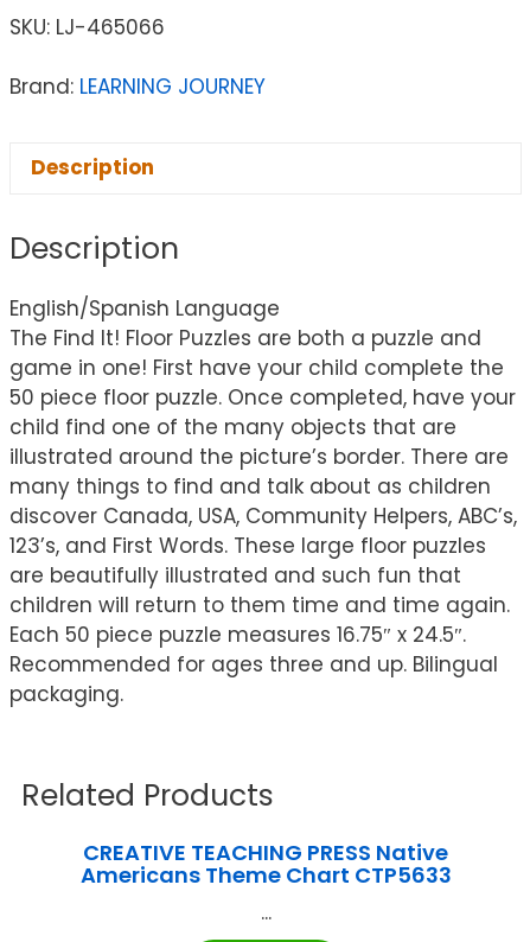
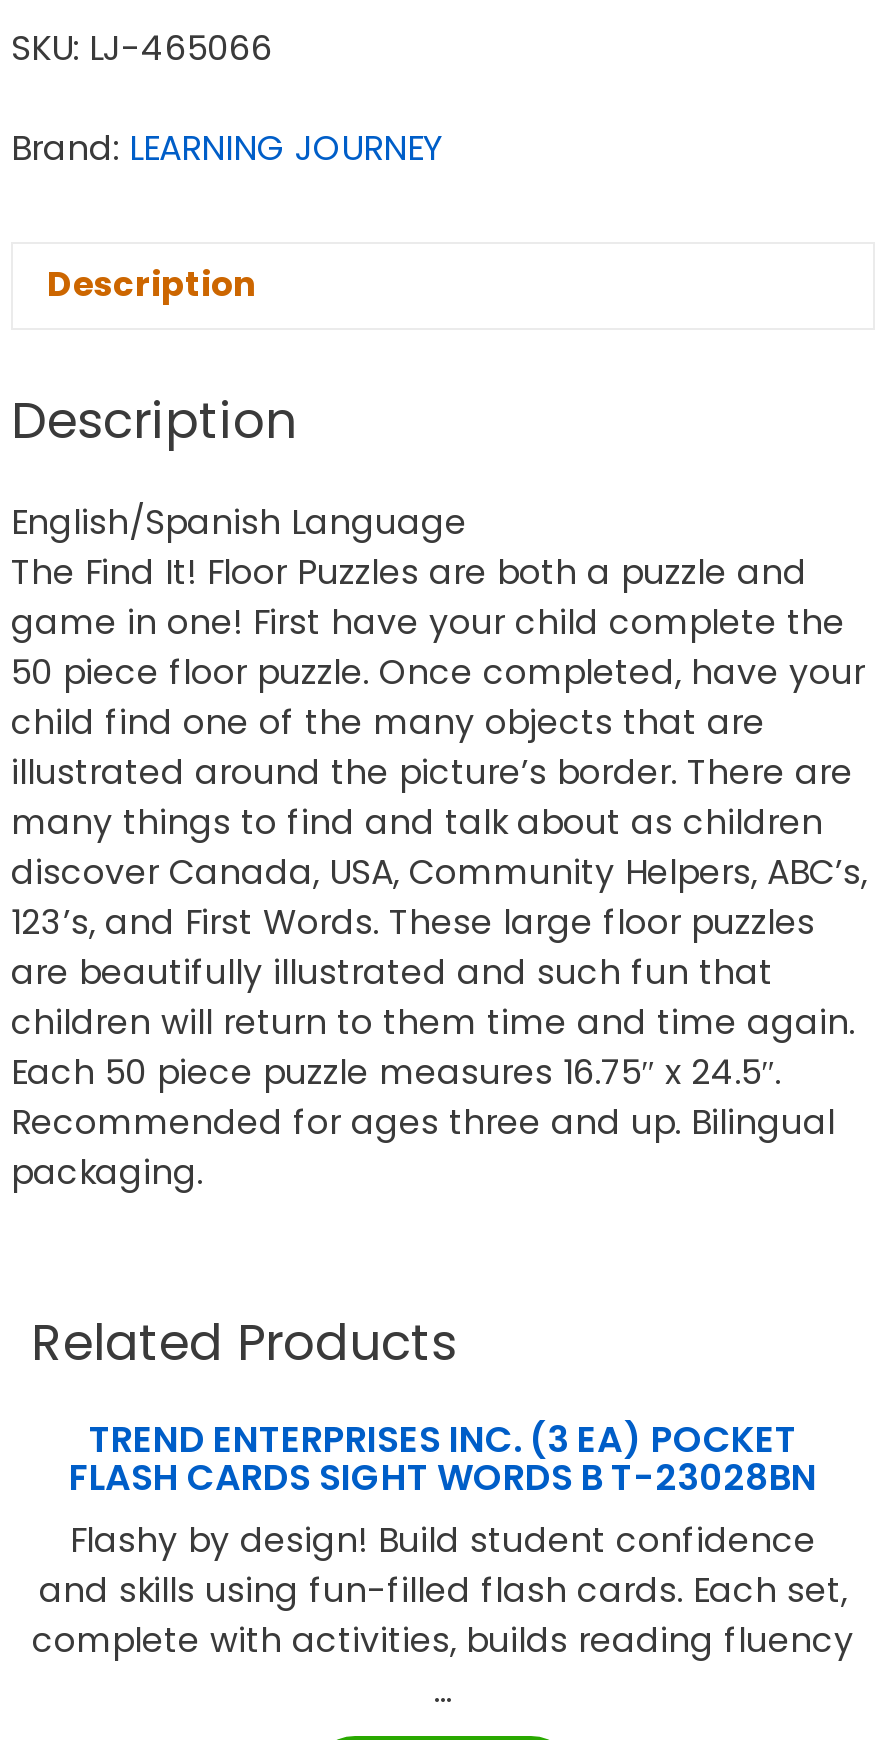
[80,838,451,890] CREATIVE TEACHING PRESS Native | Americans Theme Chart CTP5633 -> [32,1415,854,1665] TREND ENTERPRISES INC. (3 EA) POCKET | FLASH CARDS SIGHT WORDS B T-23028BN | Flashy by design! Build student confidence | and skills using fun-filled flash cards. Each set, | complete with activities, builds reading fluency

